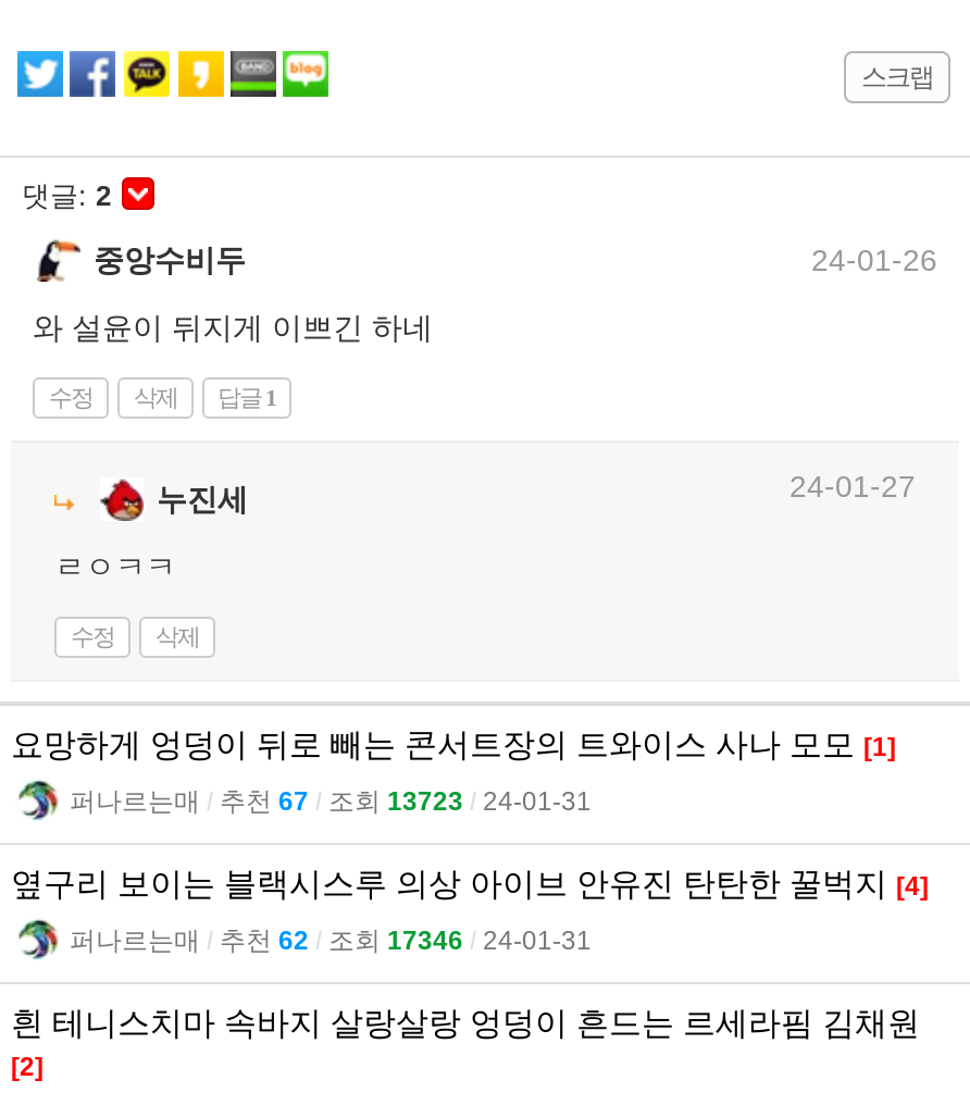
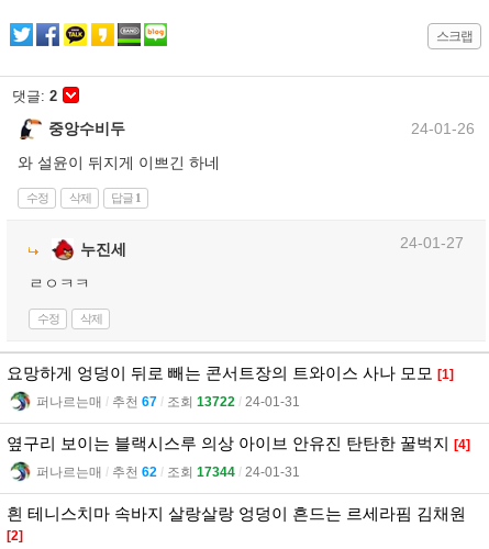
[63,786,592,816] 퍼나르는매 l 추천 67 l 조회 13723 l 24-01-31 -> [33,394,300,409] 퍼나르는매 l 추천 67 l 조회 13722 l 24-01-31
[63,925,592,956] 퍼나르는매 l 추천 62 l 조회 17346 l 24-01-31 -> [33,464,300,480] 퍼나르는매 l 추천 62 l 조회 17344 l 24-01-31

